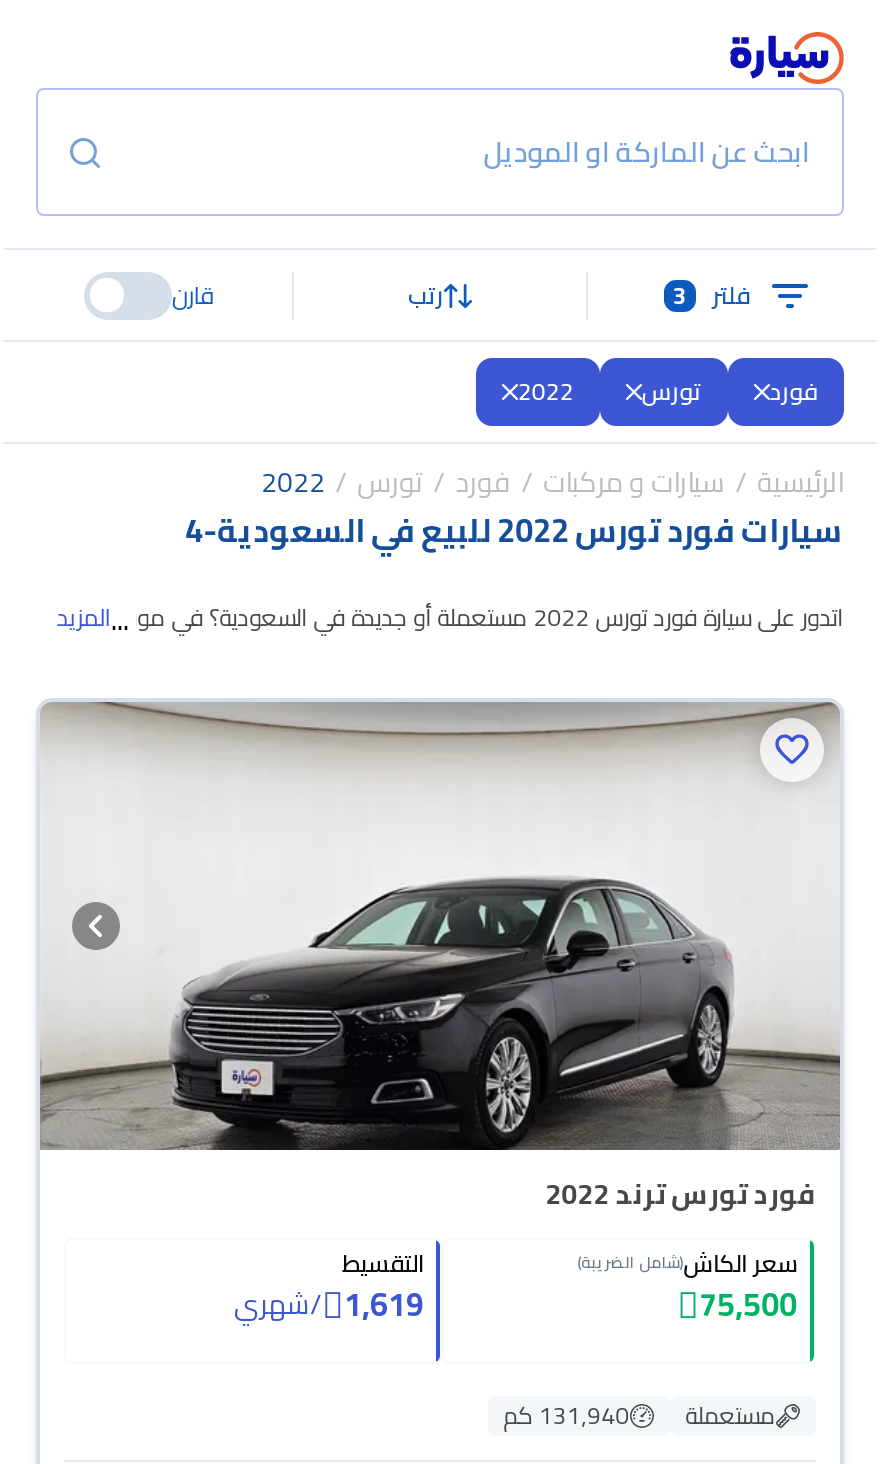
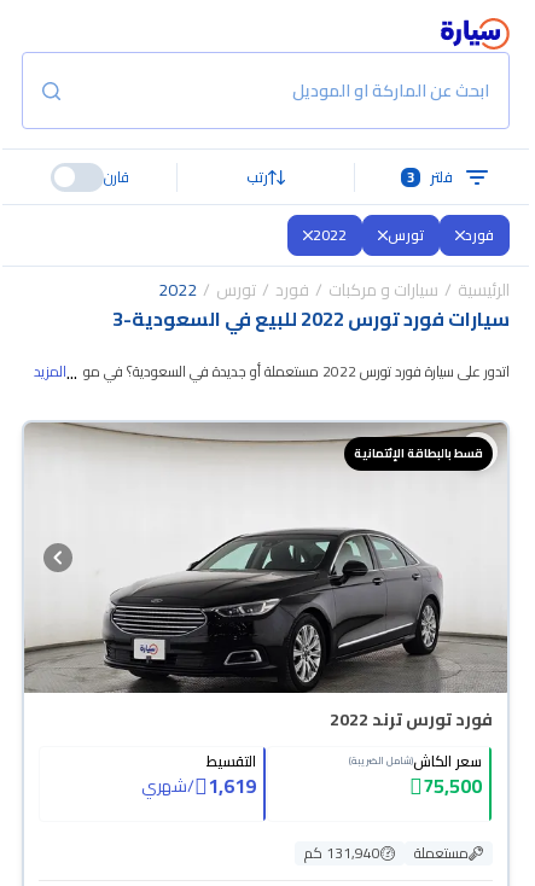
[185,500,203,560] 4 -> [112,301,123,337] 3
none -> [353,442,483,465] قسط بالبطاقة الإئتمانية

